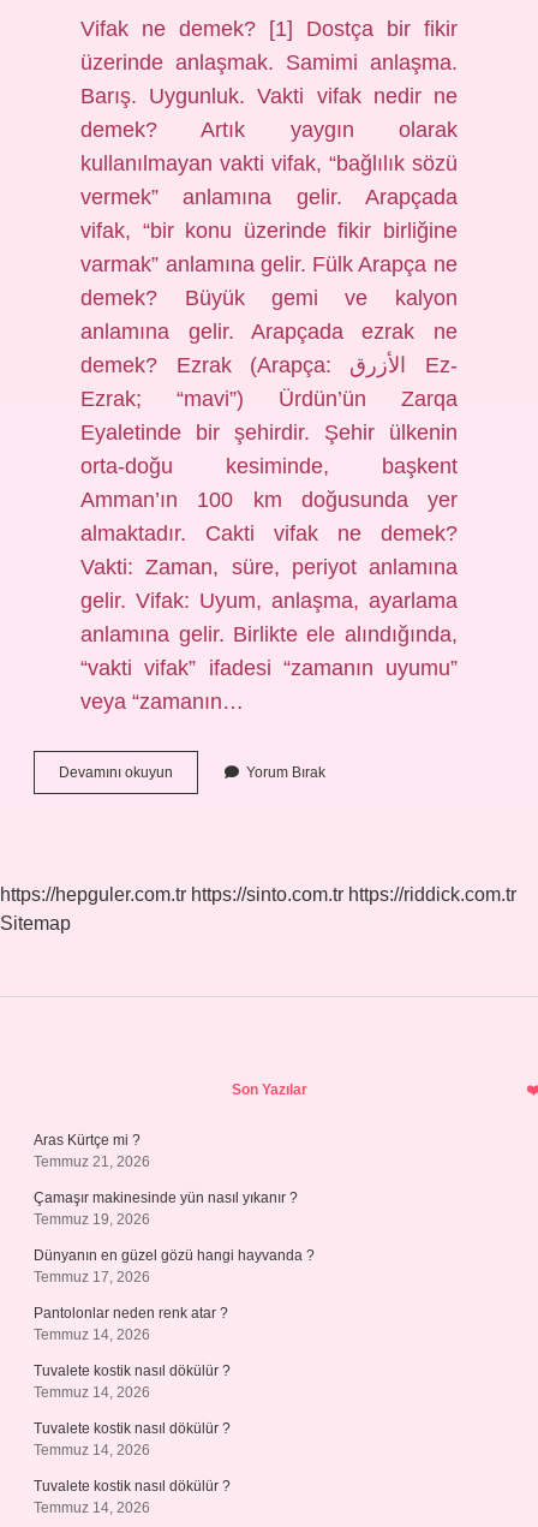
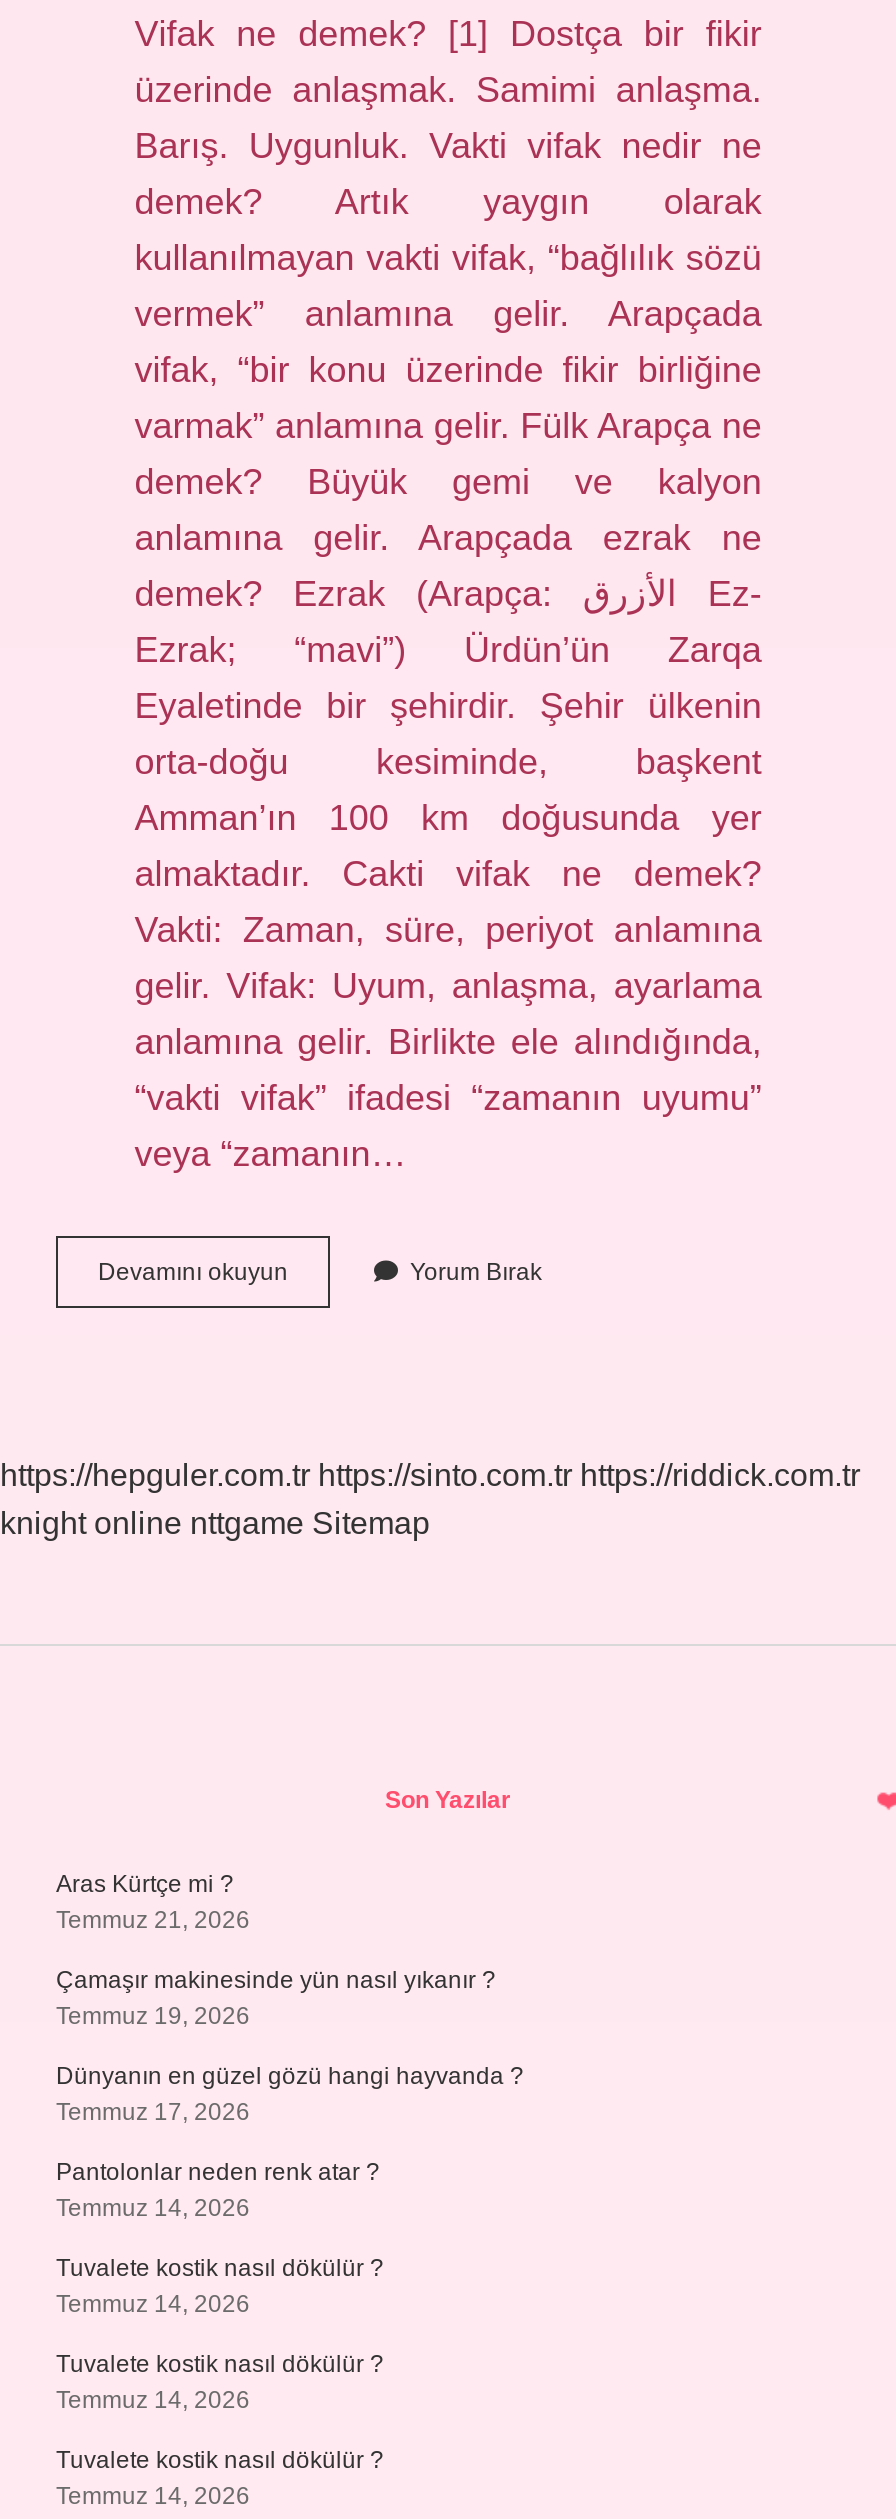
[0,913,71,934] Sitemap -> [0,1506,430,1540] knight online nttgame Sitemap

